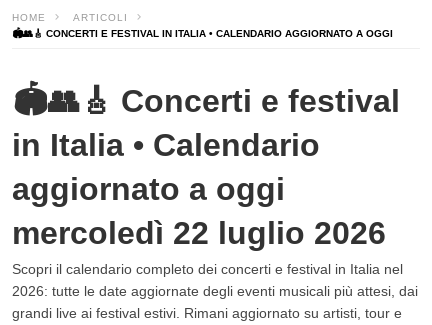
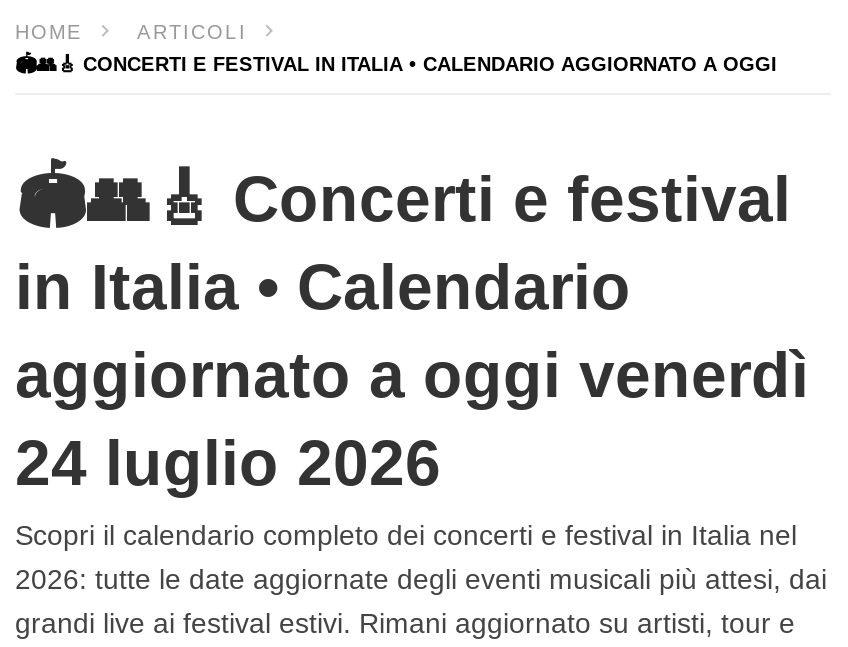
[12,171,386,251] aggiornato a oggi | mercoledì 22 luglio 2026 -> [15,339,809,499] aggiornato a oggi venerdì | 24 luglio 2026

